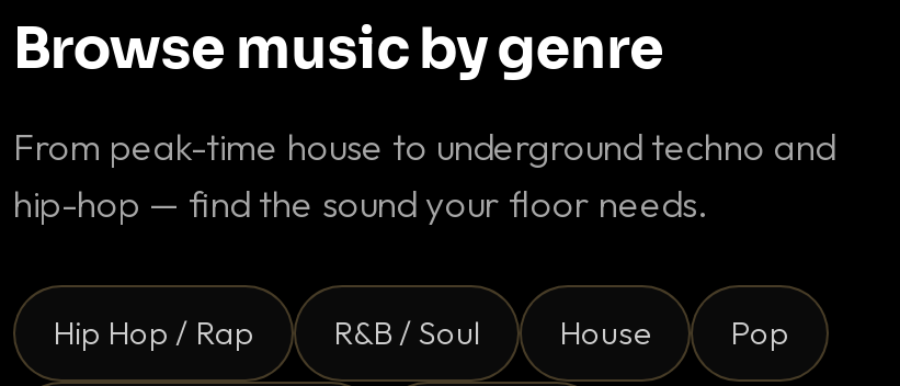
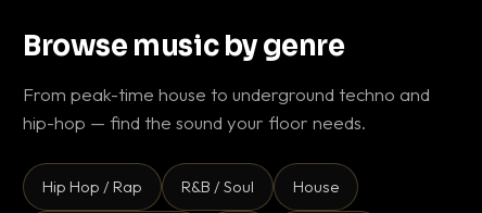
[730,311,789,353] Pop -> none

